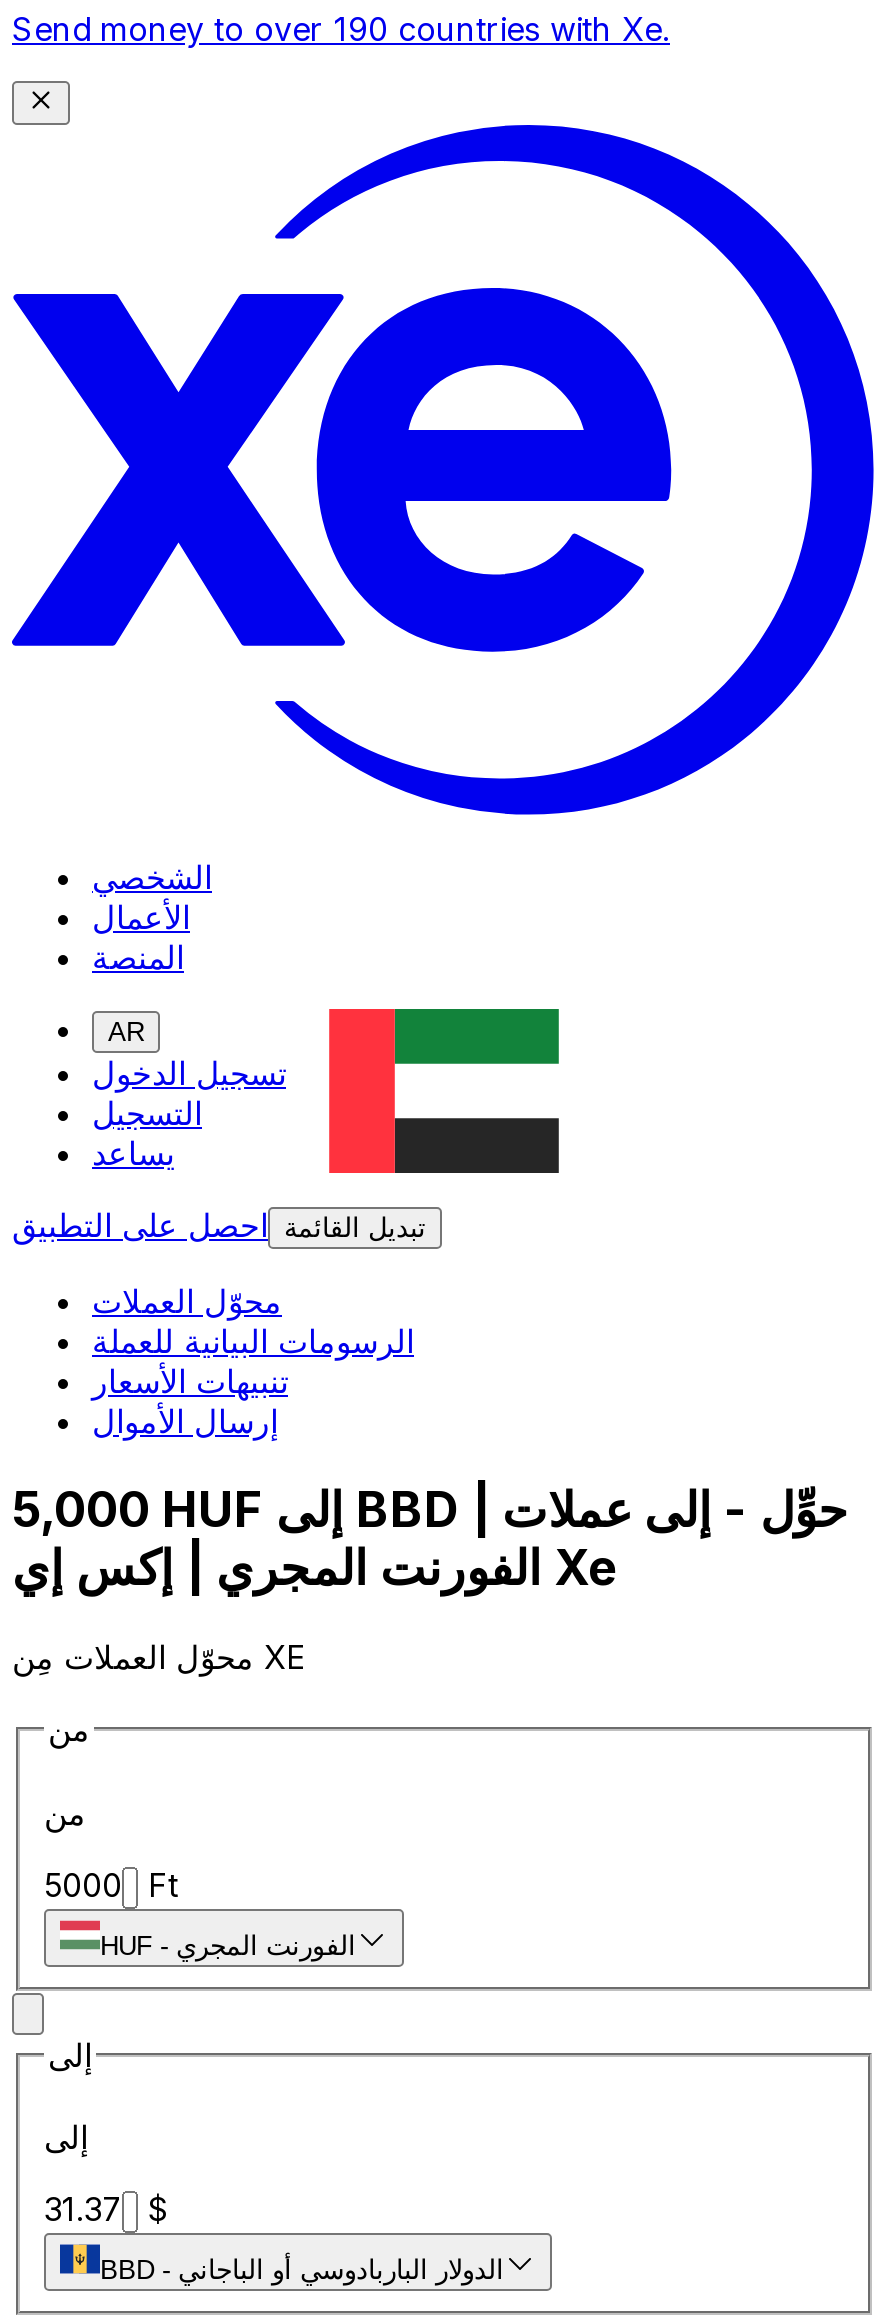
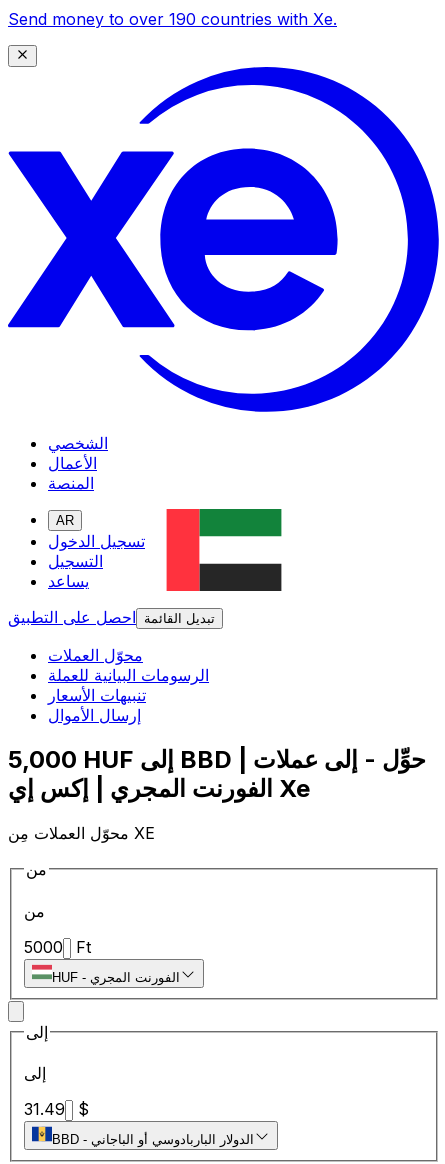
[44,2190,170,2230] 31.37 $ -> [24,1099,89,1119] 31.49 $

